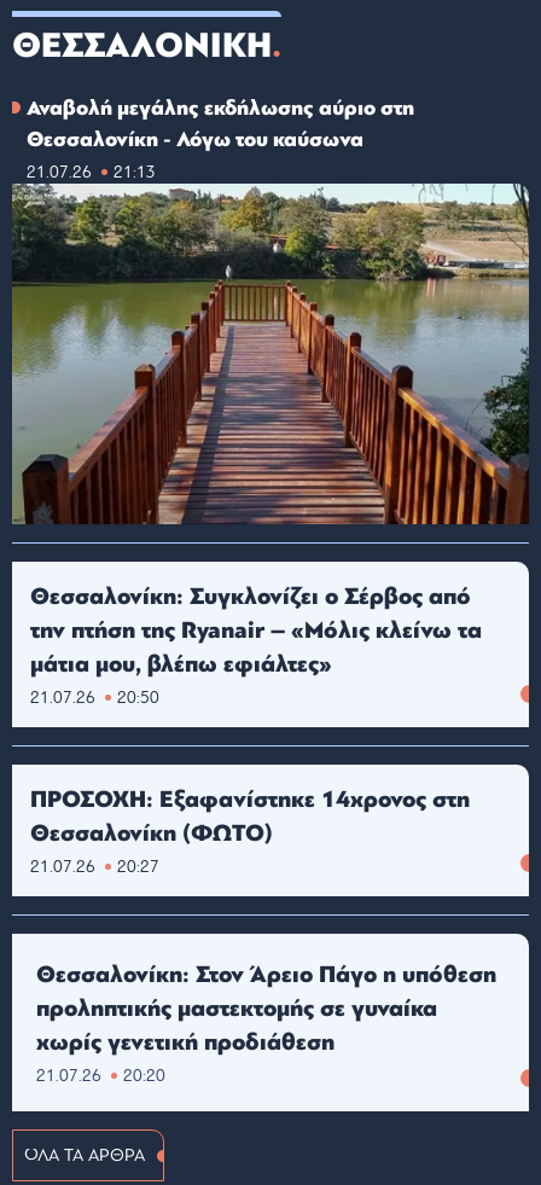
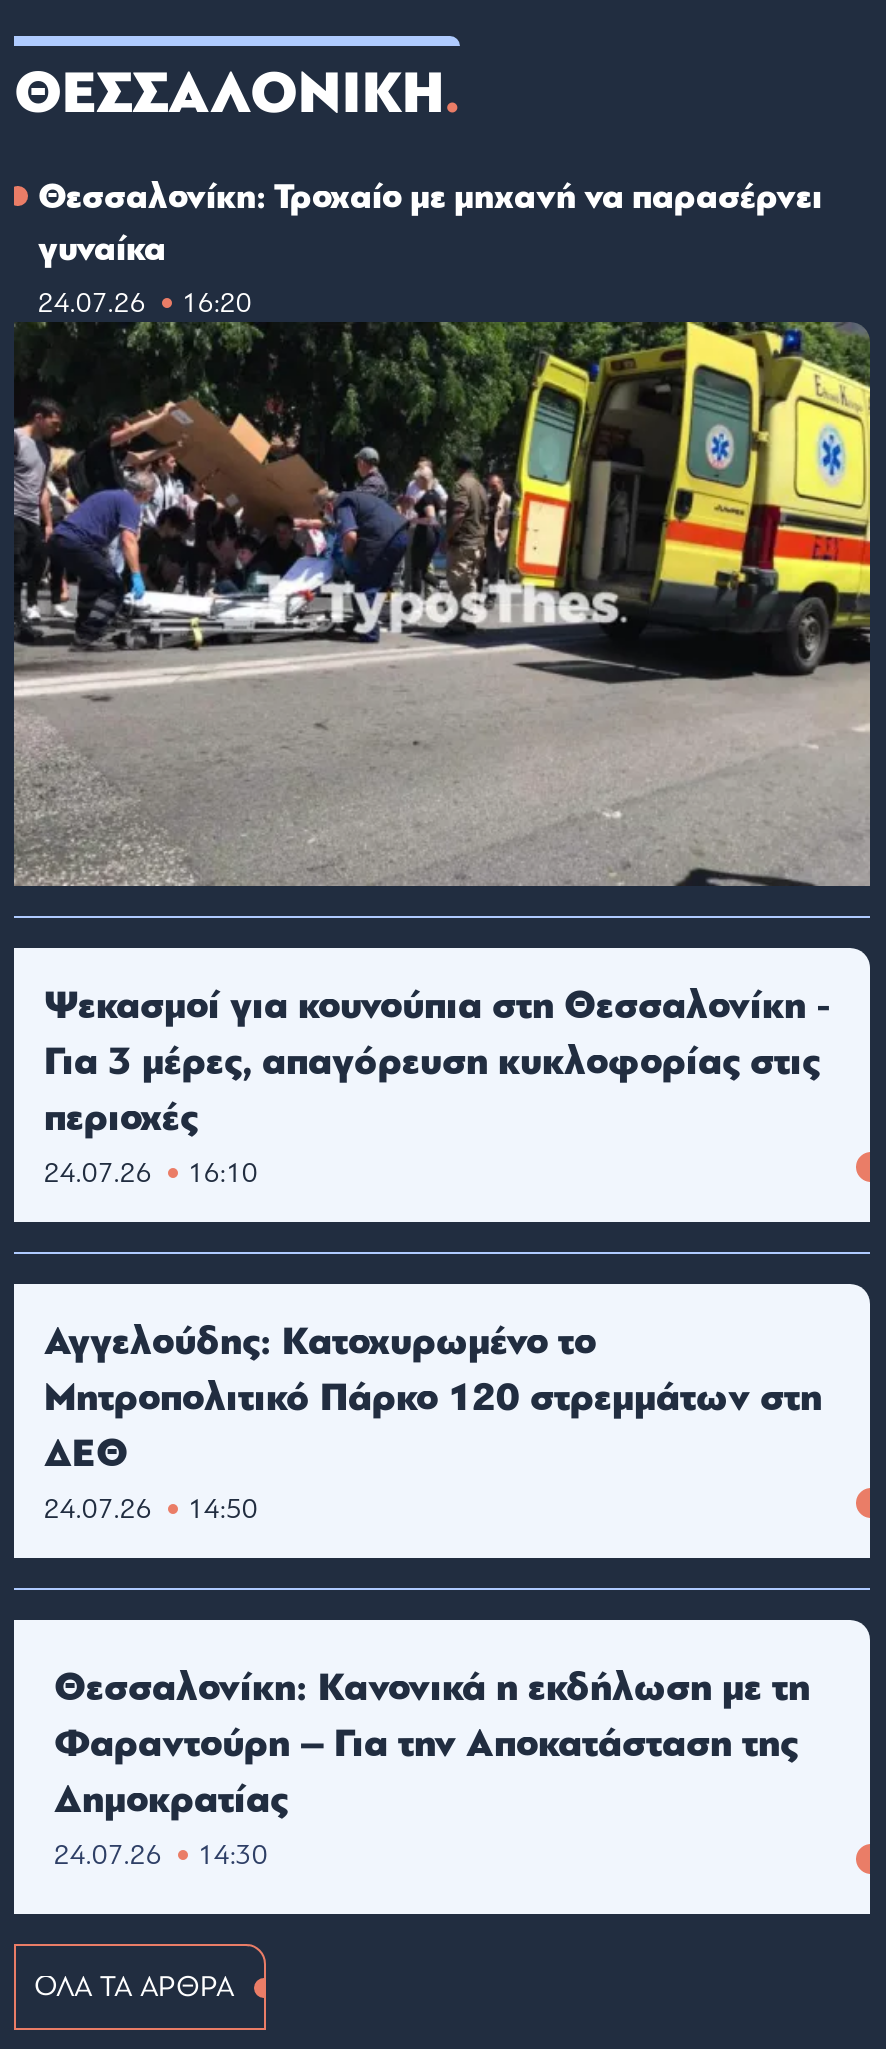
[11,93,530,525] [image] | Αναβολή μεγάλης εκδήλωσης αύριο στη | Θεσσαλονίκη - Λόγω του καύσωνα | 21.07.26 | 21:13 -> [12,171,872,888] [image] | Θεσσαλονίκη: Τροχαίο με μηχανή να παρασέρνει | γυναίκα | 24.07.26 | 16:20
[30,580,482,709] Θεσσαλονίκη: Συγκλονίζει ο Σέρβος από | την πτήση της Ryanair – «Μόλις κλείνω τα | μάτια μου, βλέπω εφιάλτες» | 21.07.26 | 20:50 -> [44,978,830,1192] Ψεκασμοί για κουνούπια στη Θεσσαλονίκη - | Για 3 μέρες, απαγόρευση κυκλοφορίας στις | περιοχές | 24.07.26 | 16:10
[30,783,470,878] ΠΡΟΣΟΧΗ: Εξαφανίστηκε 14χρονος στη | Θεσσαλονίκη (ΦΩΤΟ) | 21.07.26 | 20:27 -> [44,1314,822,1528] Αγγελούδης: Κατοχυρωμένο το | Μητροπολιτικό Πάρκο 120 στρεμμάτων στη | ΔΕΘ | 24.07.26 | 14:50
[36,958,496,1087] Θεσσαλονίκη: Στον Άρειο Πάγο η υπόθεση | προληπτικής μαστεκτομής σε γυναίκα | χωρίς γενετική προδιάθεση | 21.07.26 | 20:20 -> [54,1660,810,1874] Θεσσαλονίκη: Κανονικά η εκδήλωση με τη | Φαραντούρη – Για την Αποκατάσταση της | Δημοκρατίας | 24.07.26 | 14:30

